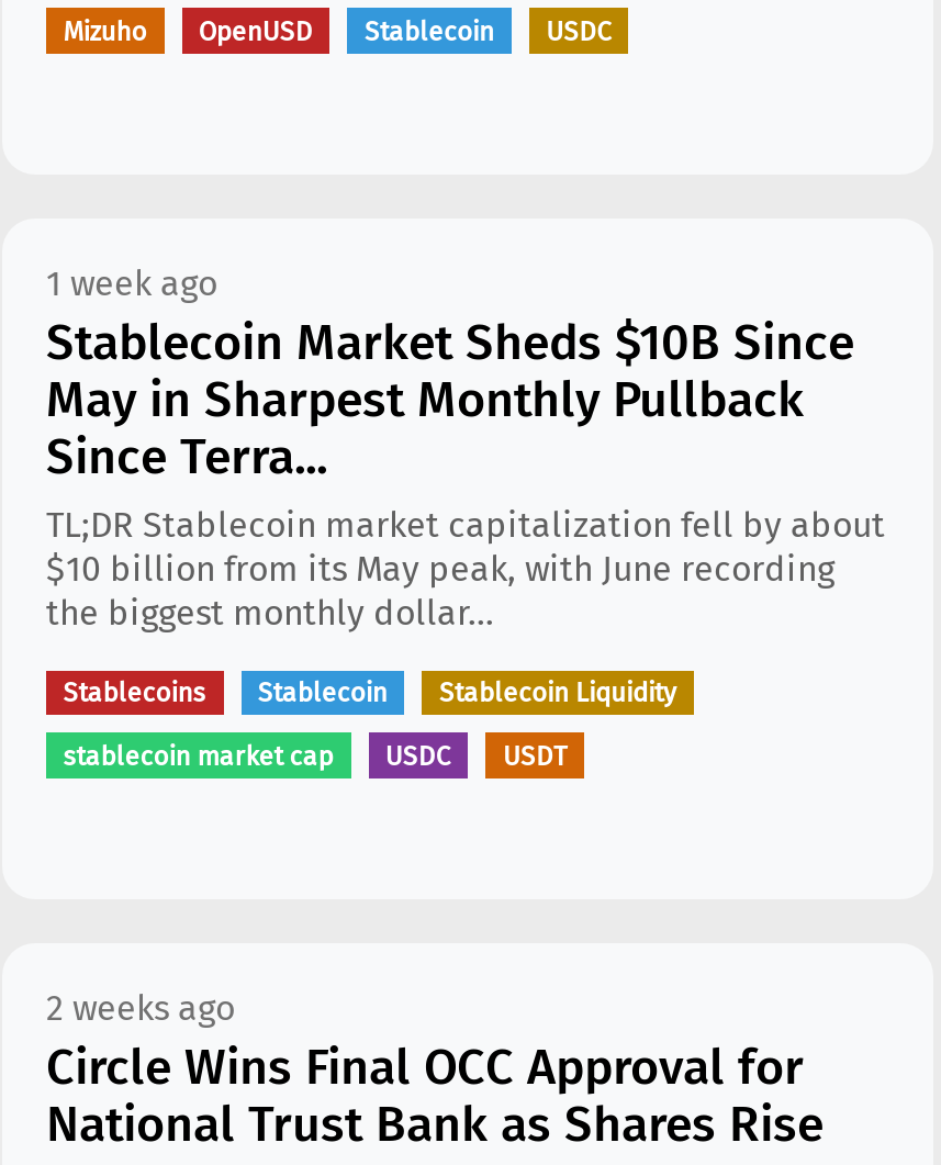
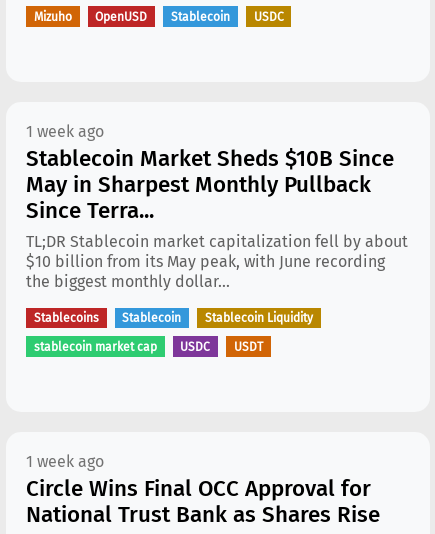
[46,987,235,1029] 2 weeks ago -> [26,452,104,471] 1 week ago

